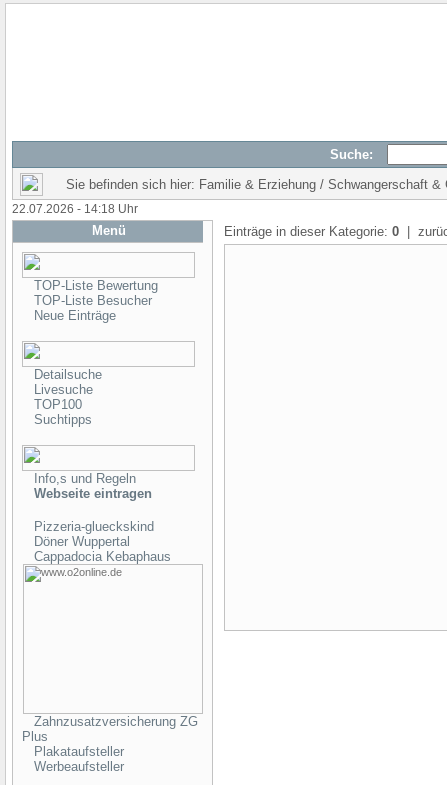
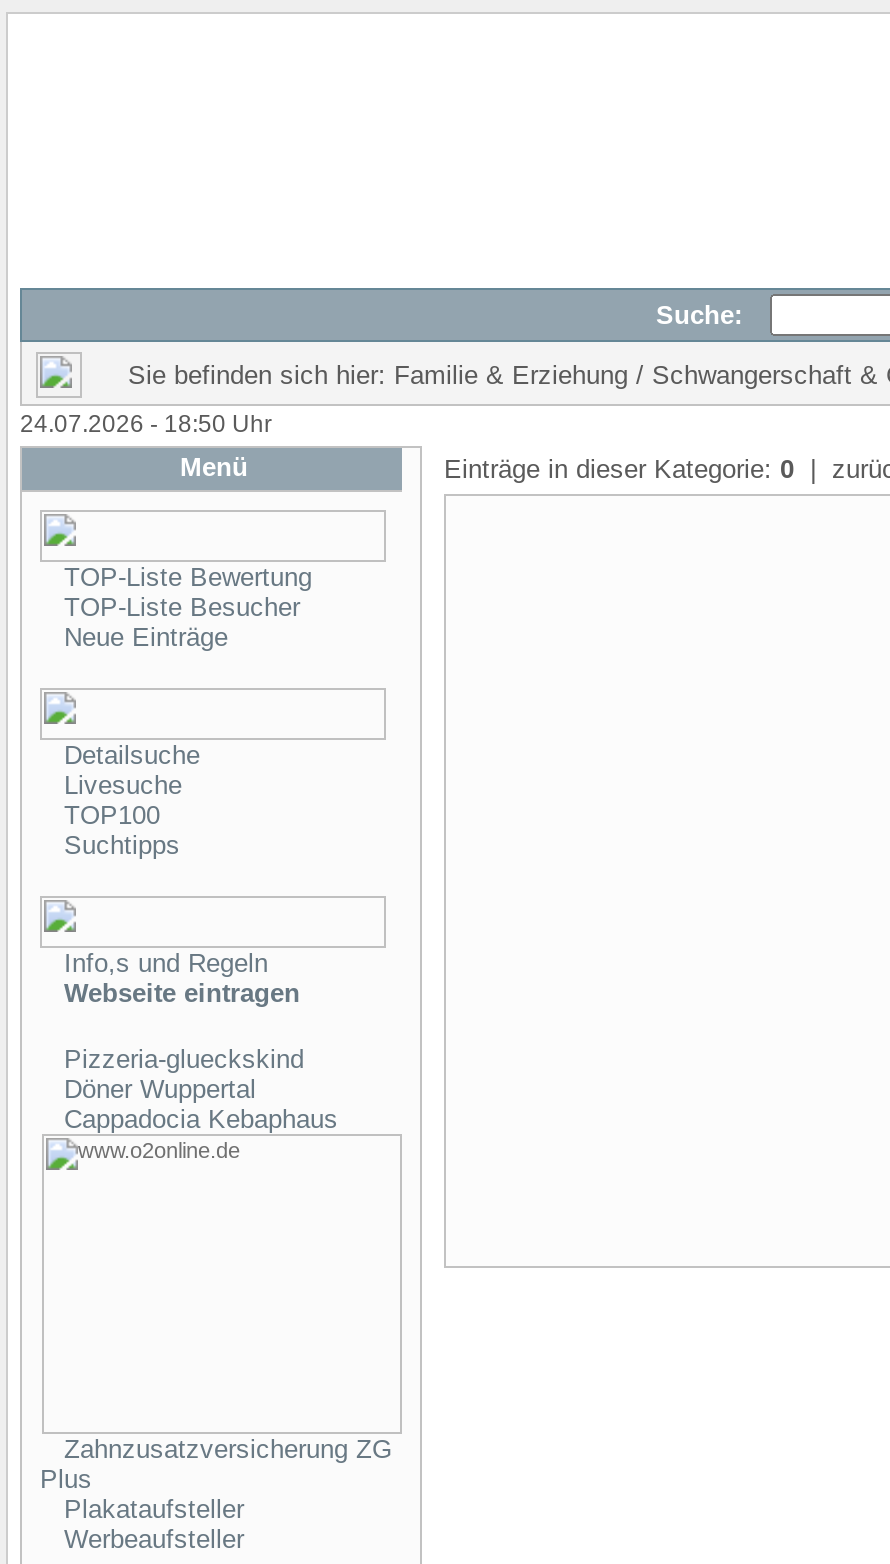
[12,202,138,216] 22.07.2026 - 14:18 Uhr -> [20,410,272,438] 24.07.2026 - 18:50 Uhr

